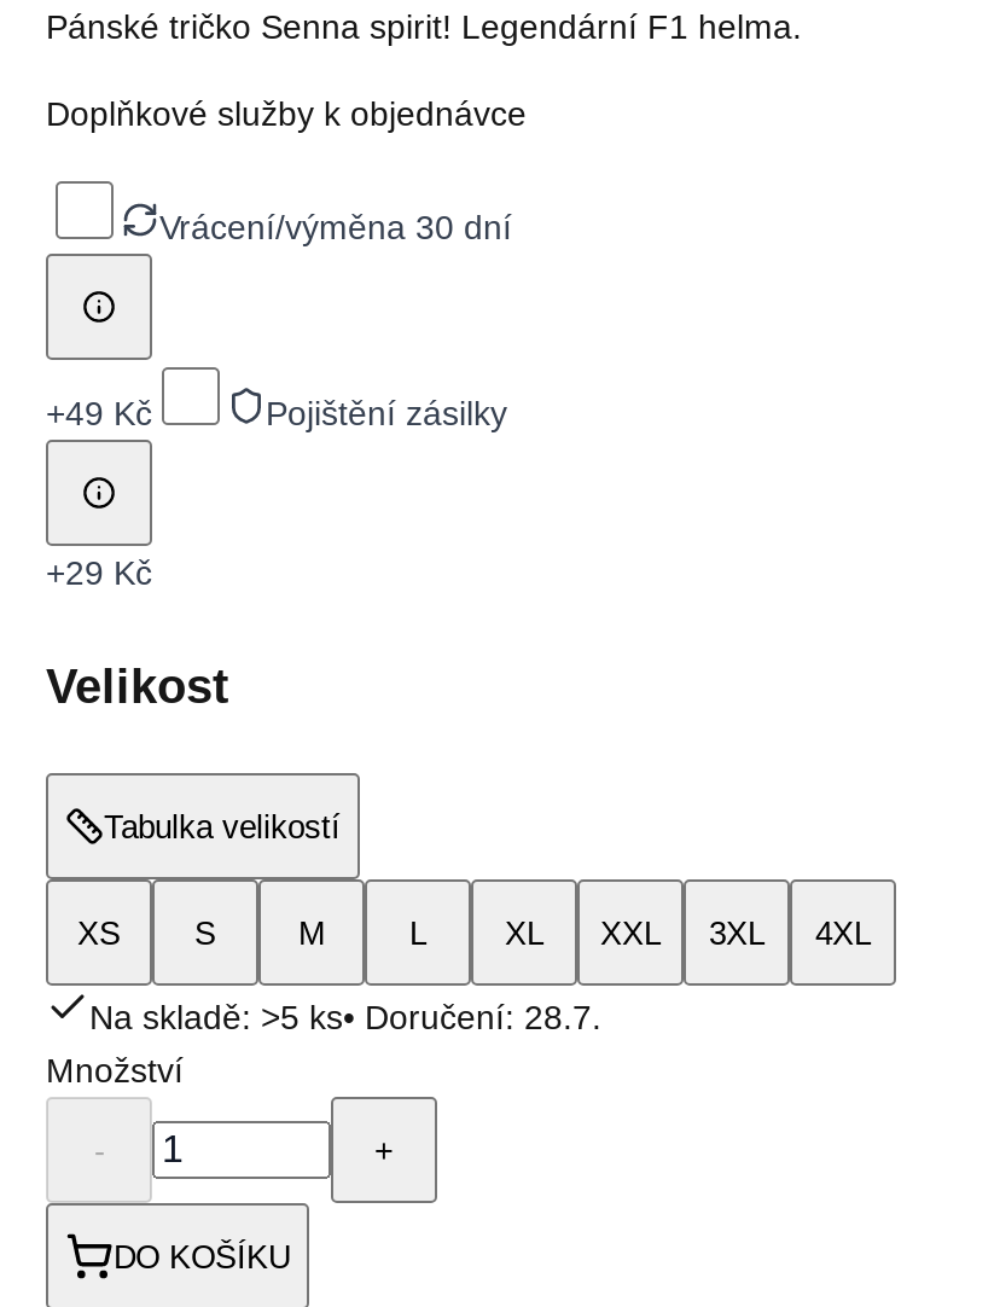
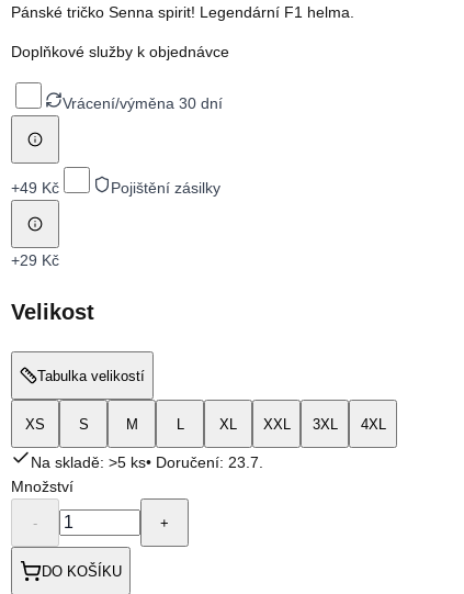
[89,998,601,1037] Na skladě: >5 ks• Doručení: 28.7. -> [31,454,263,471] Na skladě: >5 ks• Doručení: 23.7.

